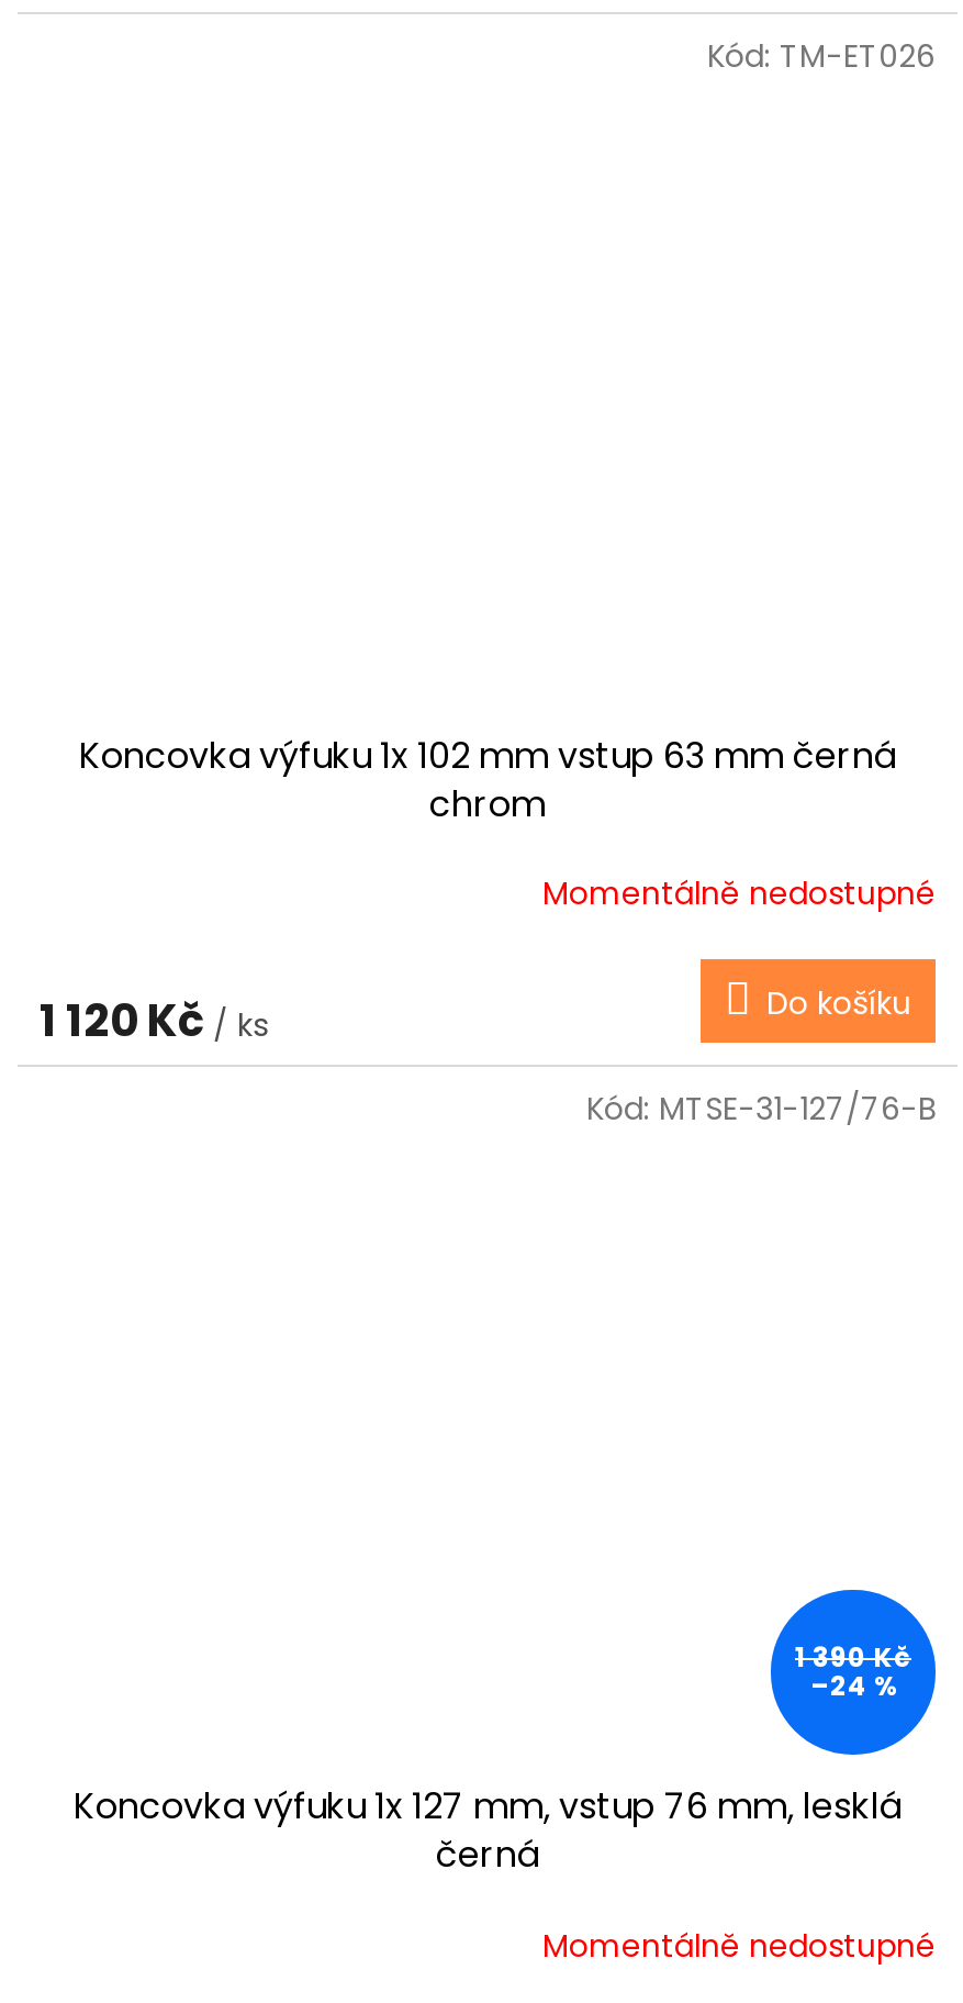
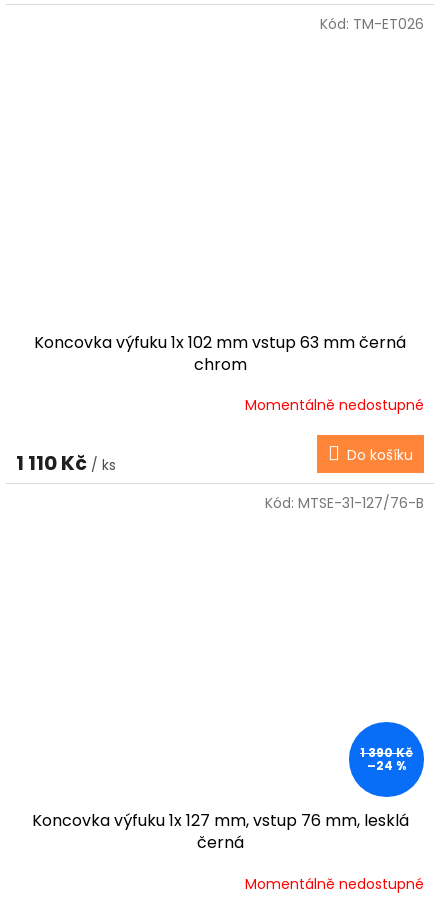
[40,989,268,1051] 1 120 Kč / ks -> [16,449,116,477] 1 110 Kč / ks

